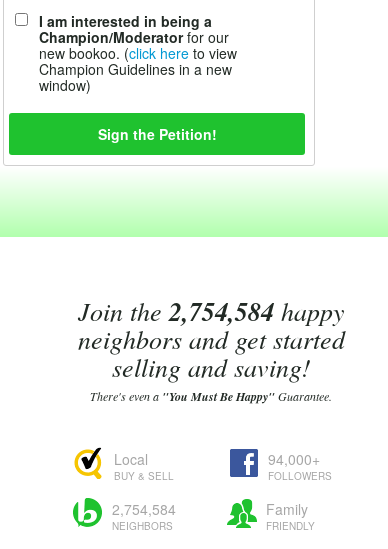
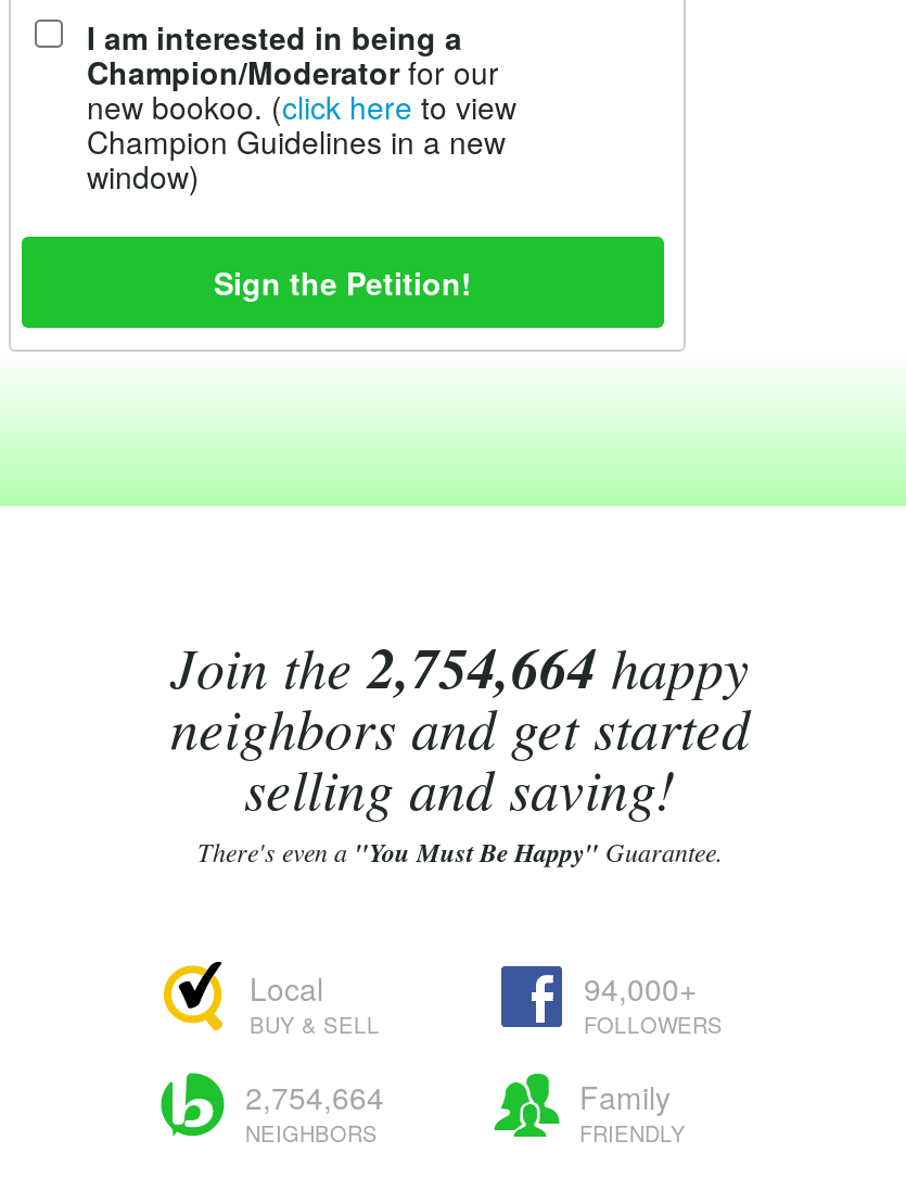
[77,293,344,329] Join the 2,754,584 happy -> [170,628,750,706] Join the 2,754,664 happy
[112,499,176,519] 2,754,584 -> [245,1075,384,1118] 2,754,664

